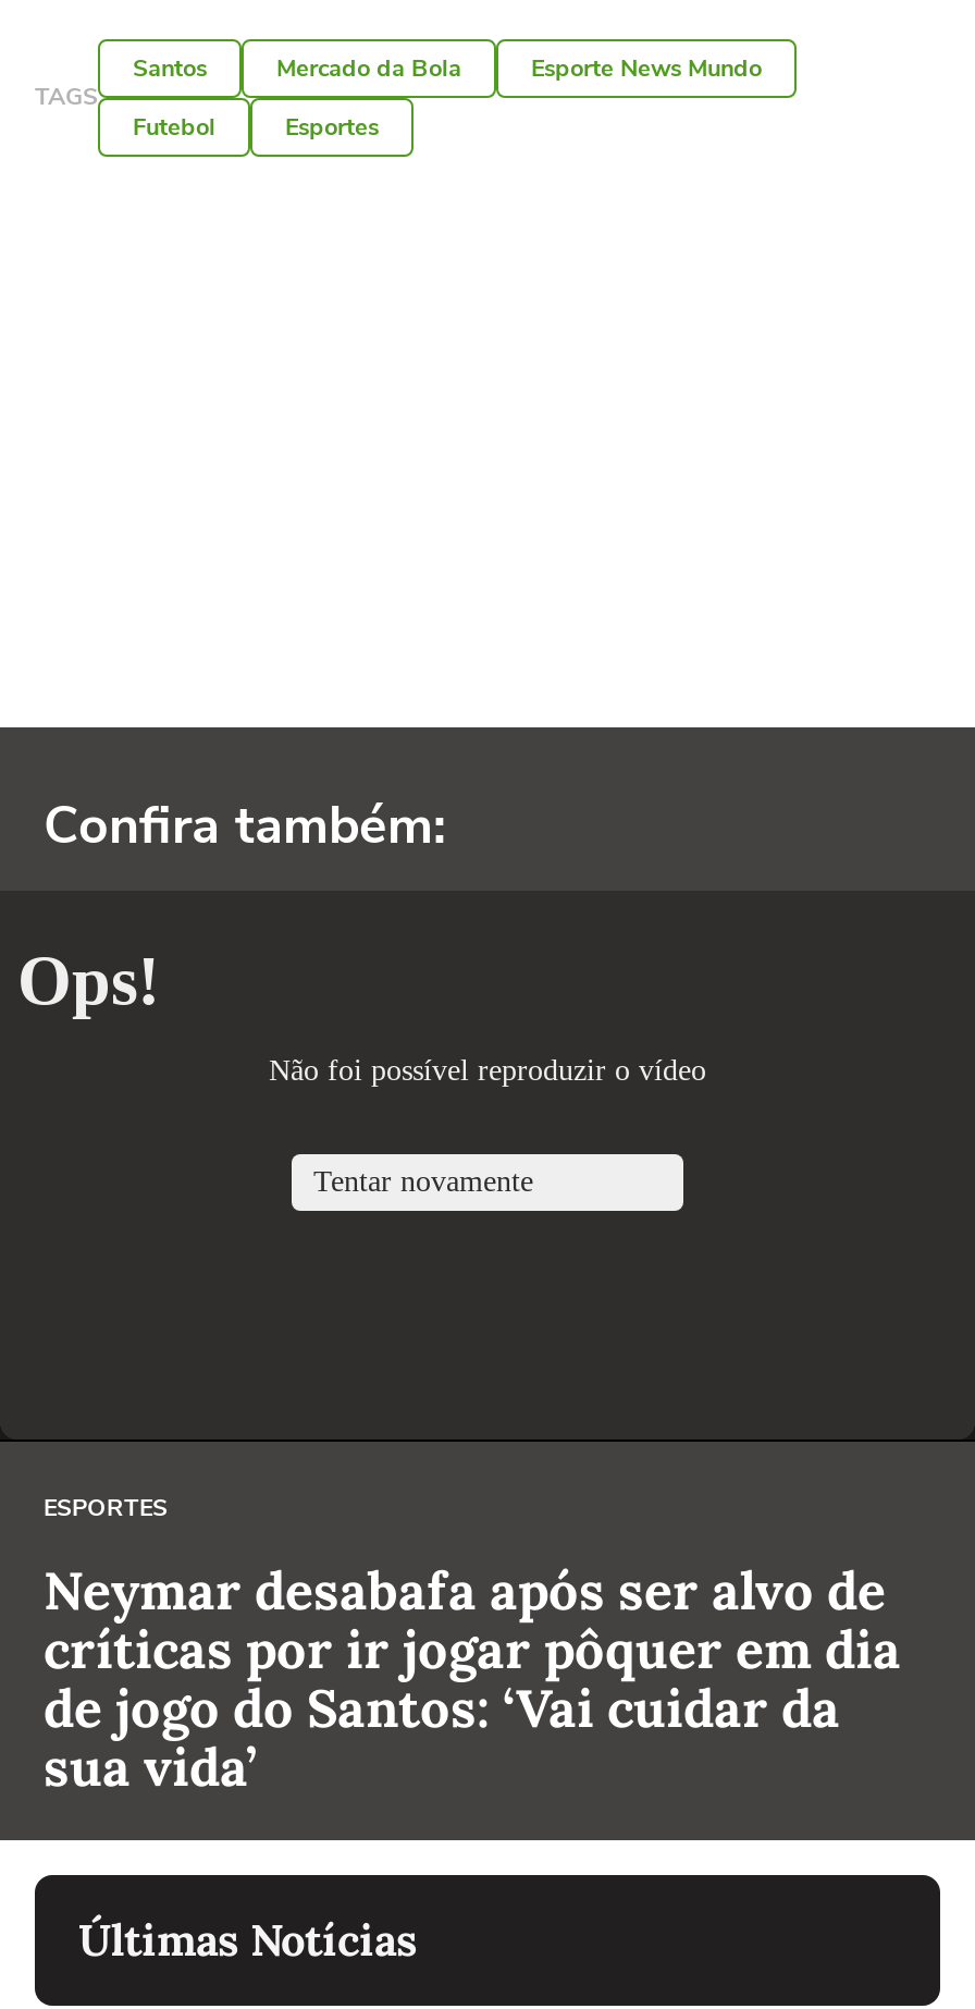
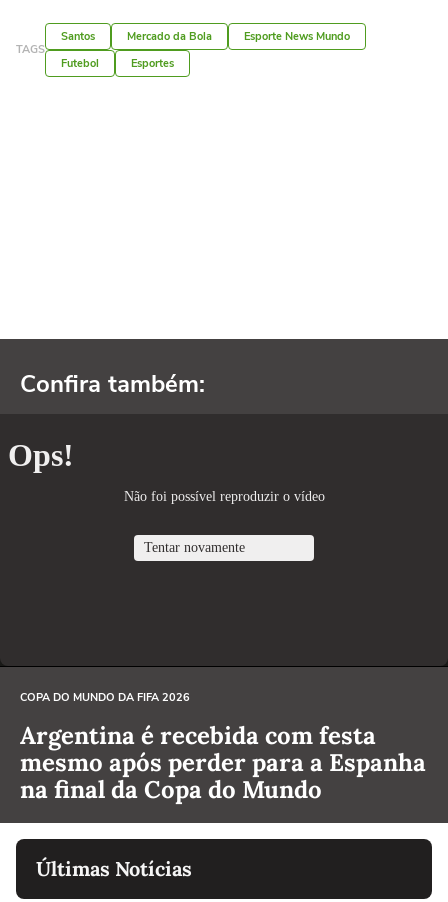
[44,1491,168,1524] ESPORTES -> [20,690,190,705] COPA DO MUNDO DA FIFA 2026
[44,1557,901,1801] Neymar desabafa após ser alvo de | críticas por ir jogar pôquer em dia | de jogo do Santos: ‘Vai cuidar da | sua vida’ -> [20,720,426,805] Argentina é recebida com festa | mesmo após perder para a Espanha | na final da Copa do Mundo

